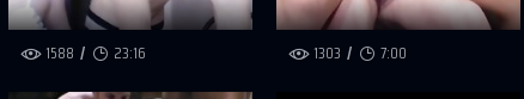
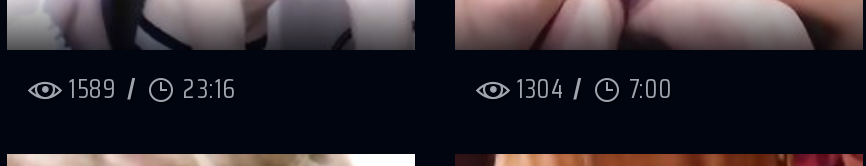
[45,41,146,66] 1588 23:16 -> [69,68,237,110] 1589 23:16
[313,41,407,66] 1303 7:00 -> [517,68,673,110] 1304 7:00

